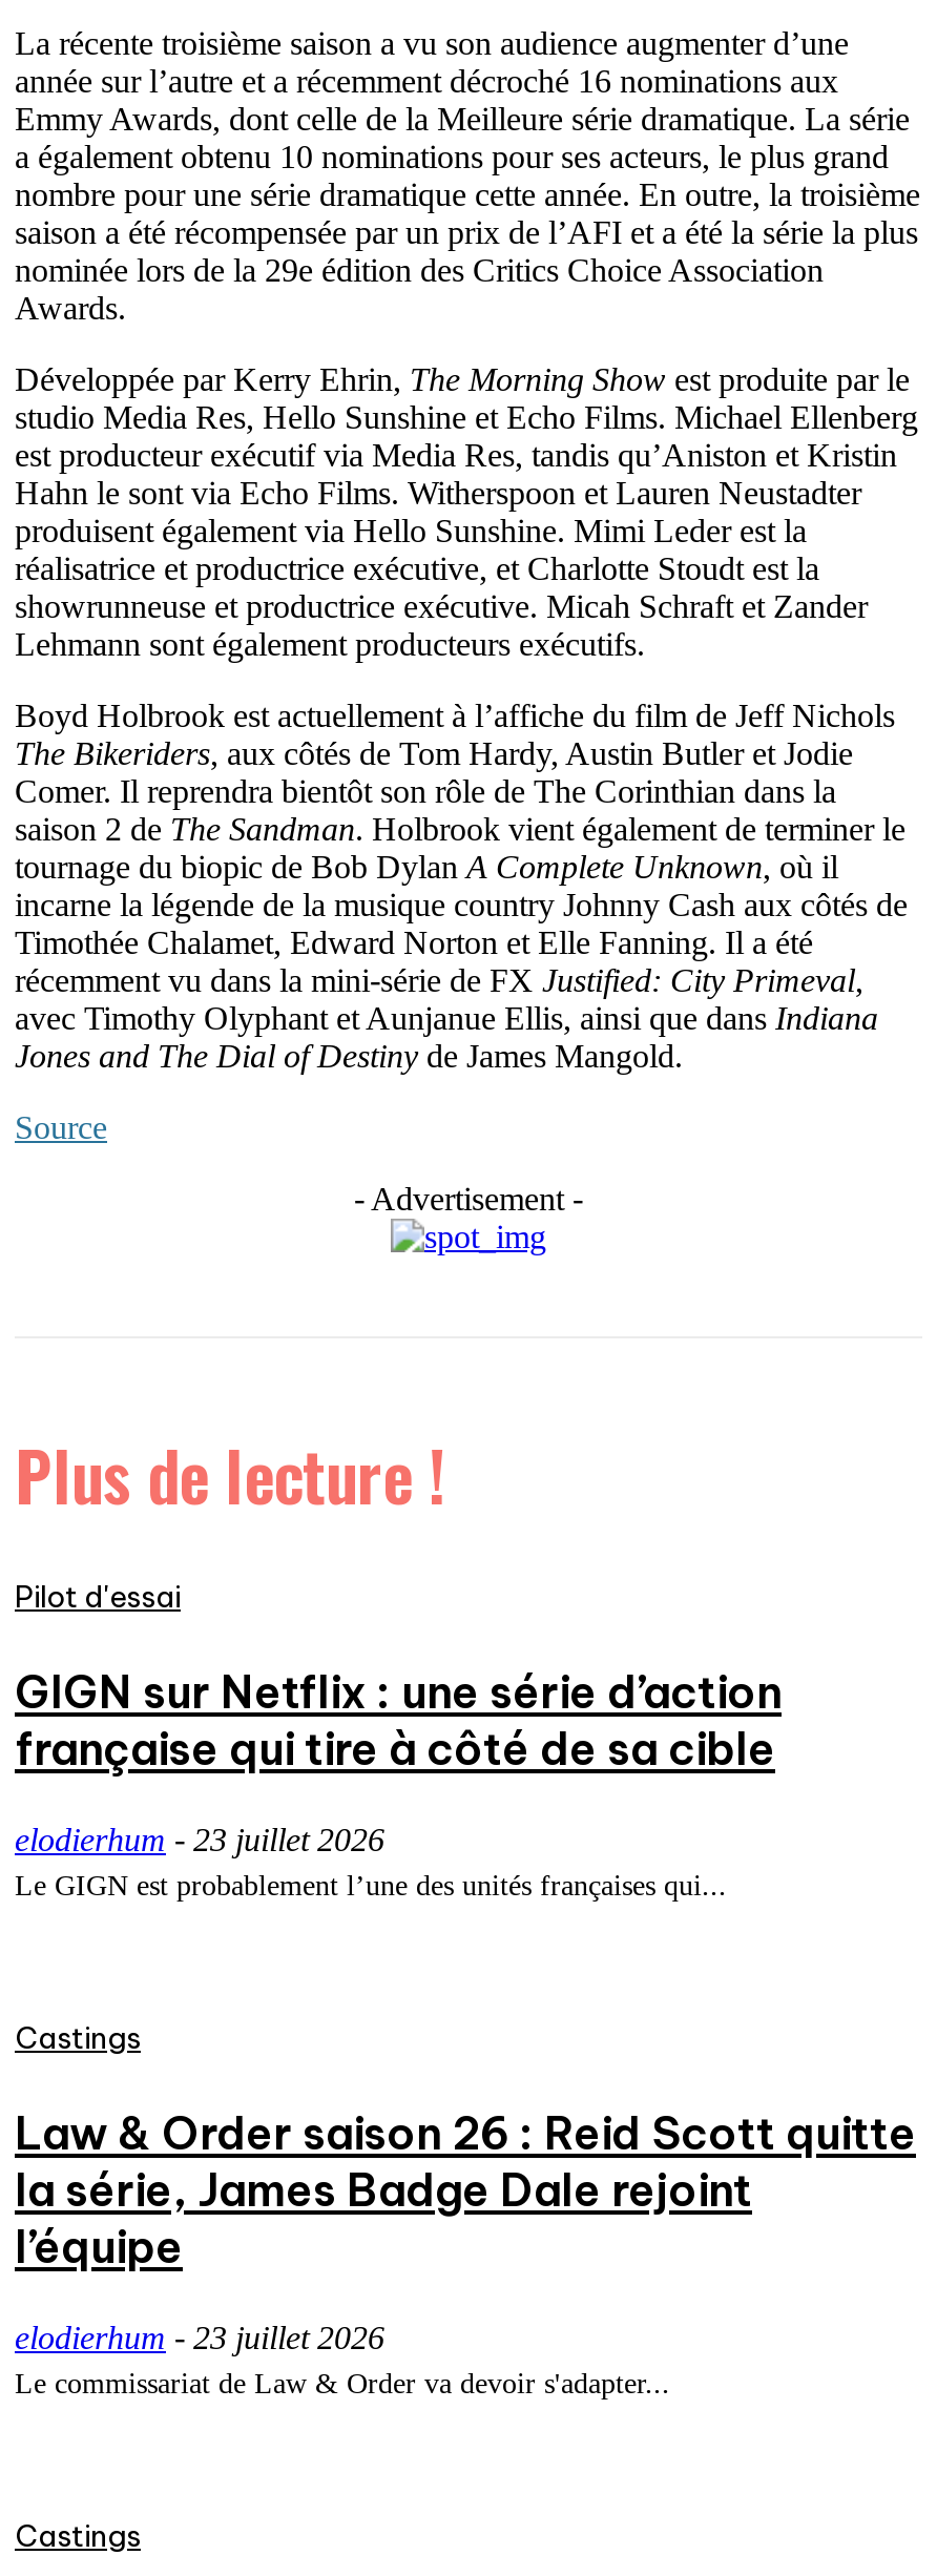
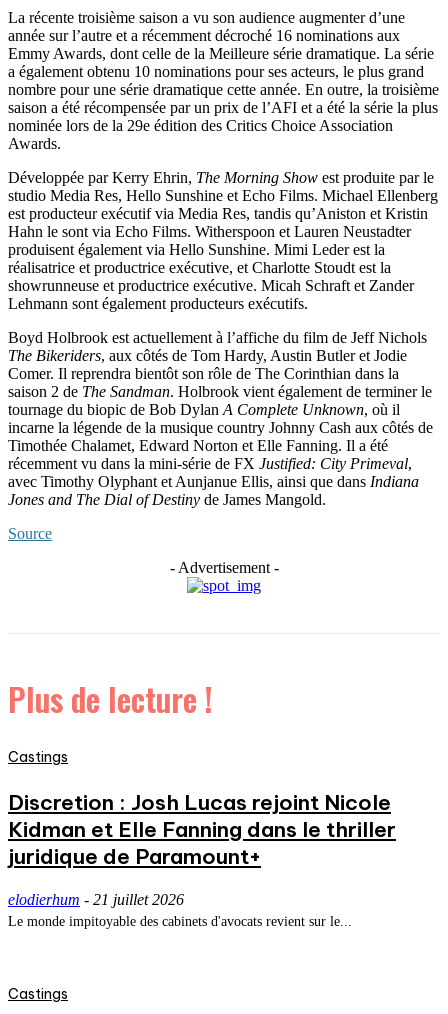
[15,1578,782,1902] Pilot d'essai | GIGN sur Netflix : une série d’action | française qui tire à côté de sa cible | elodierhum - 23 juillet 2026 | Le GIGN est probablement l’une des unités françaises qui... -> none
[15,2105,916,2276] Law & Order saison 26 : Reid Scott quitte | la série, James Badge Dale rejoint | l’équipe -> [8,789,396,870] Discretion : Josh Lucas rejoint Nicole | Kidman et Elle Fanning dans le thriller | juridique de Paramount+
[15,2320,670,2400] elodierhum - 23 juillet 2026 | Le commissariat de Law & Order va devoir s'adapter... -> [8,891,352,929] elodierhum - 21 juillet 2026 | Le monde impitoyable des cabinets d'avocats revient sur le...

